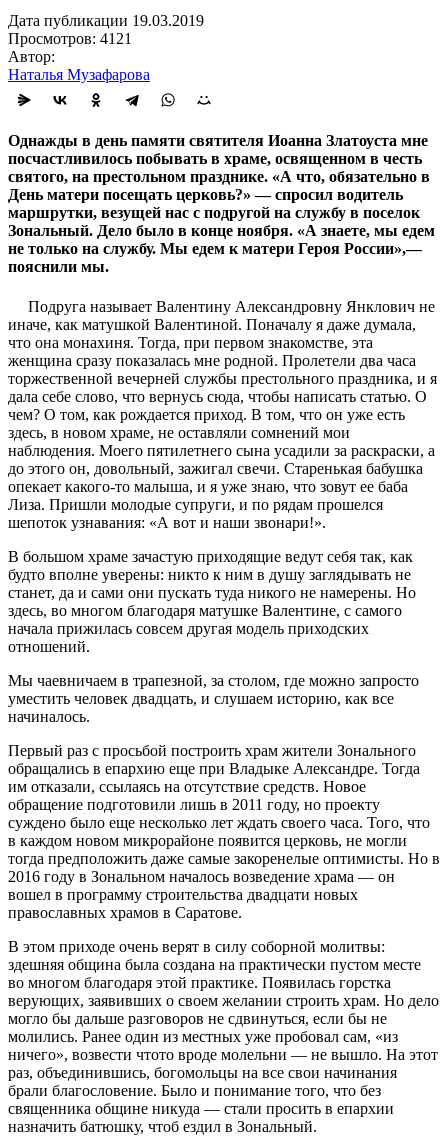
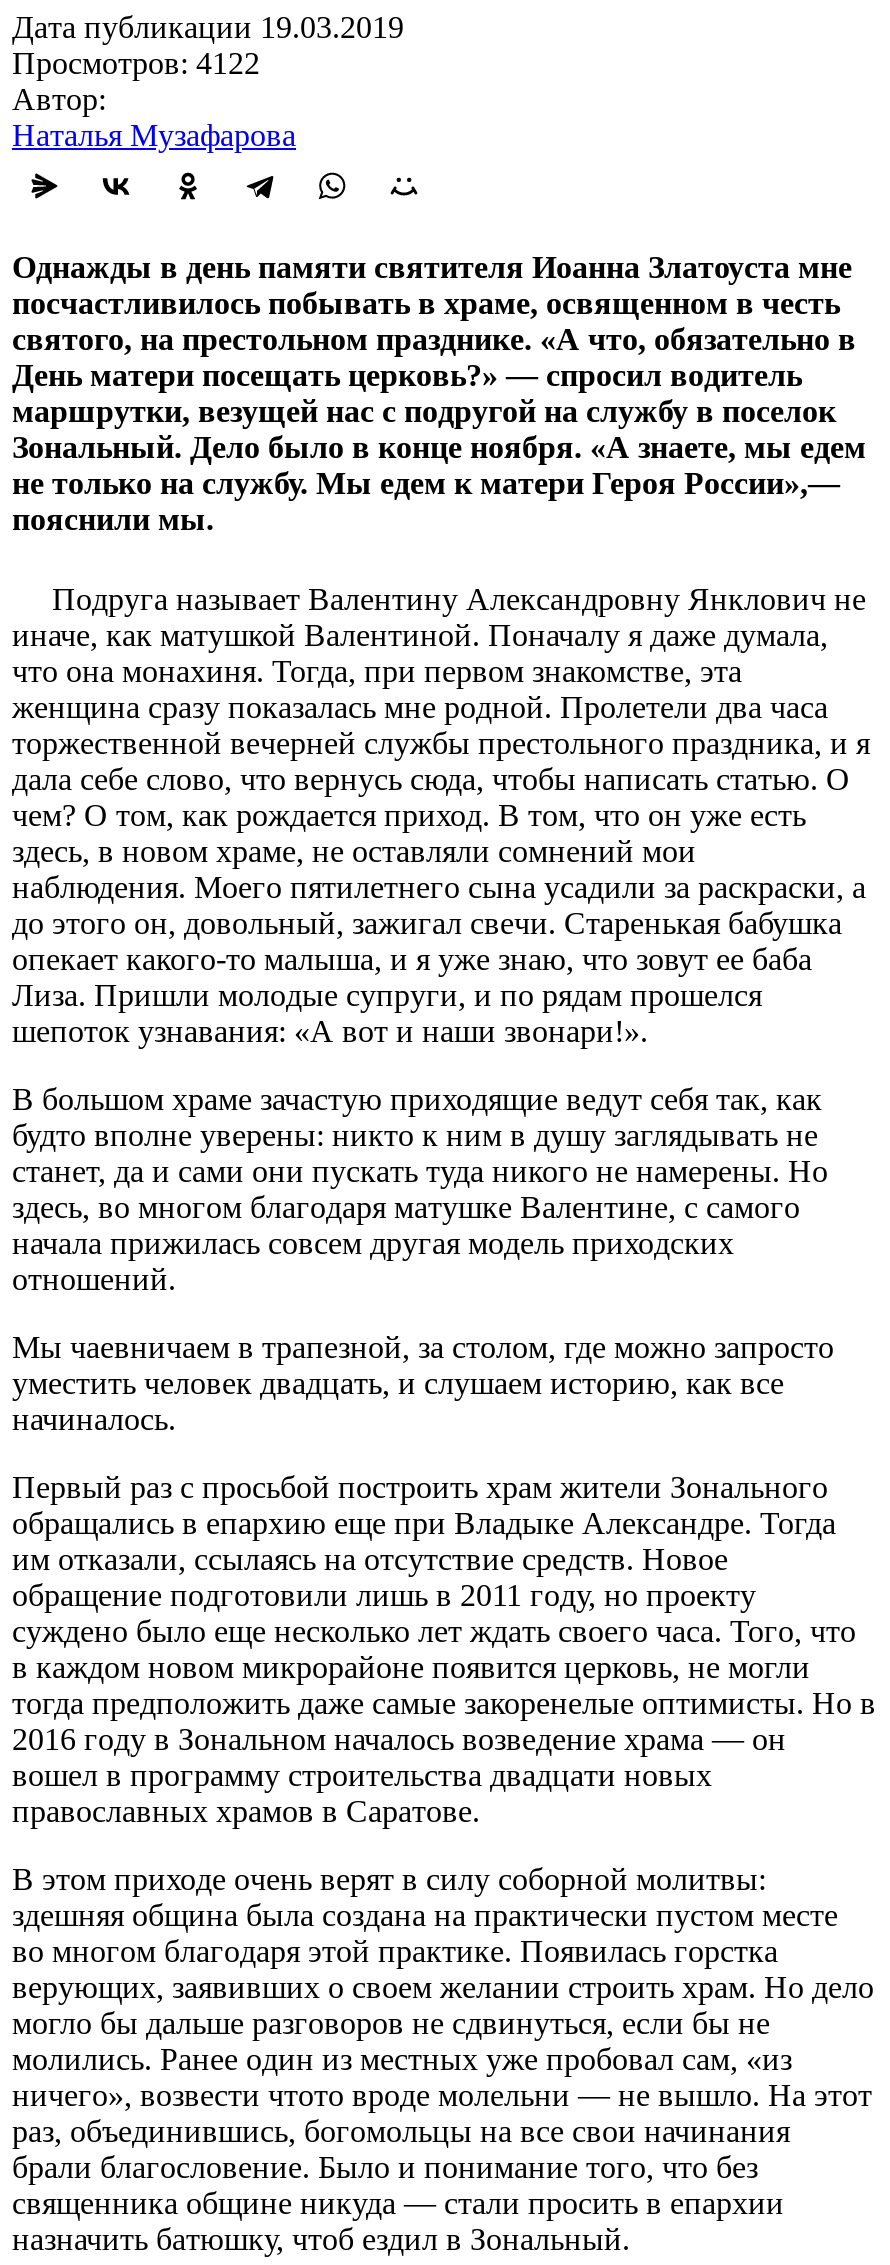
[8,30,132,47] Просмотров: 4121 -> [12,46,260,80] Просмотров: 4122

